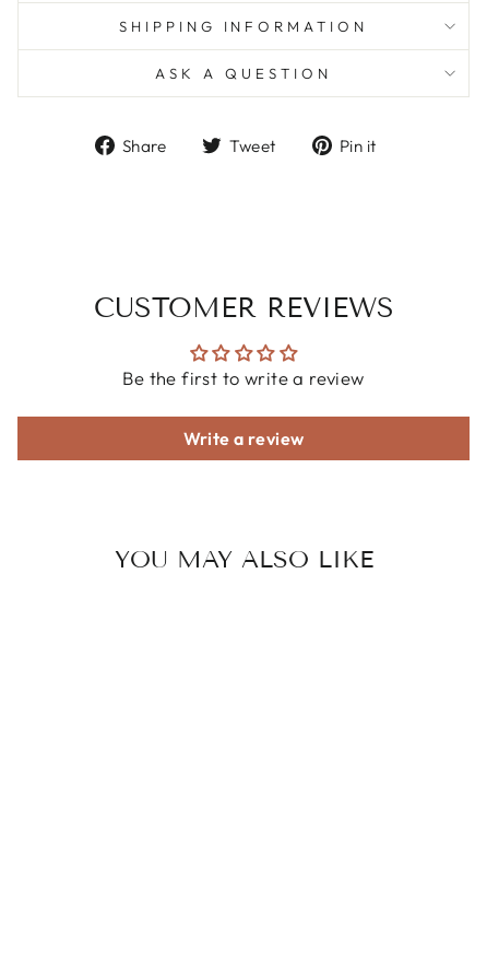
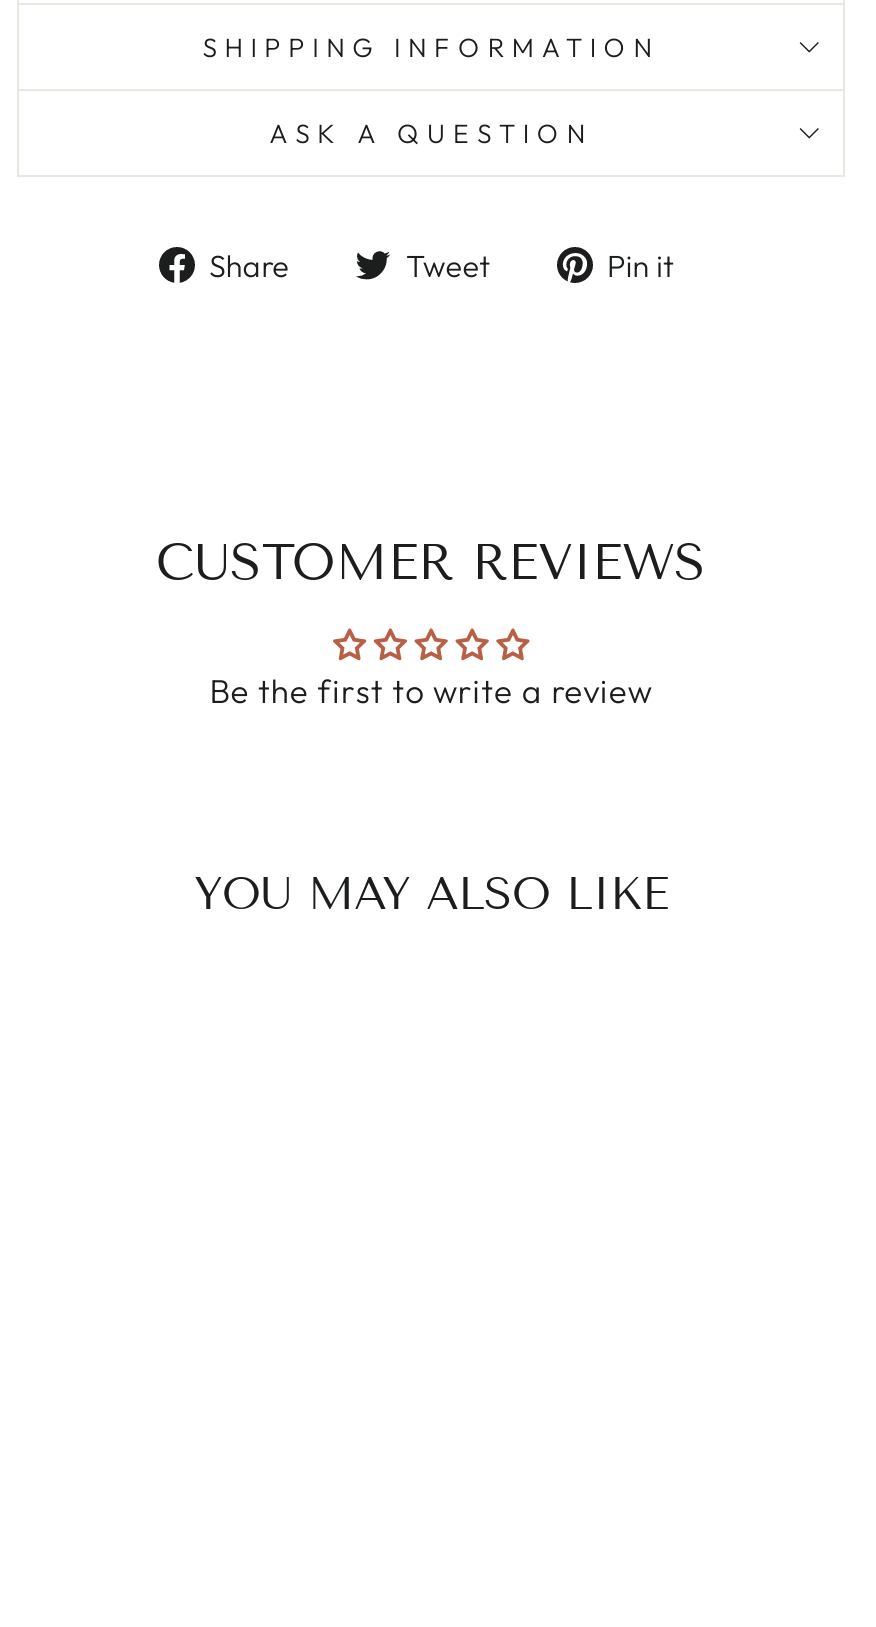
[183,427,304,449] Write a review -> none

